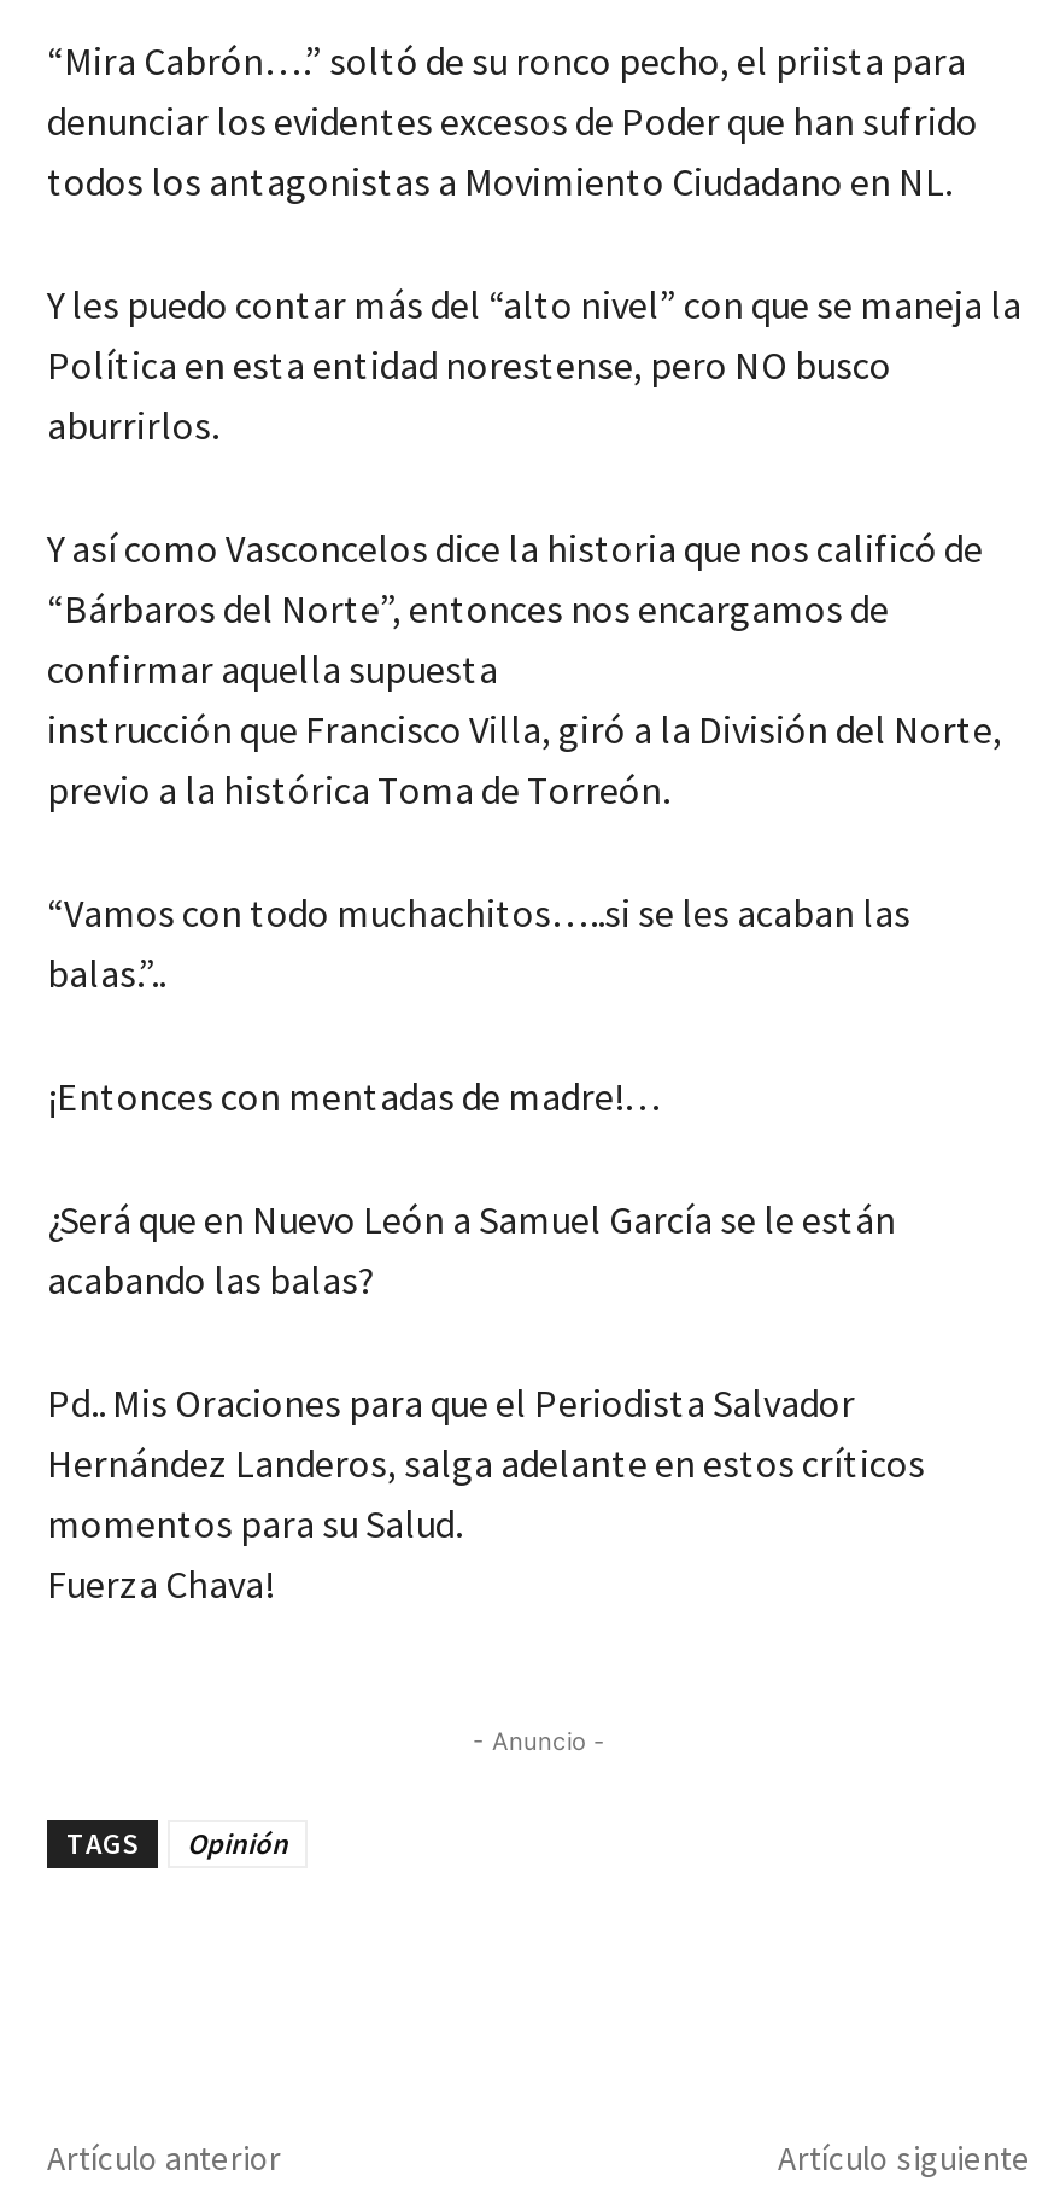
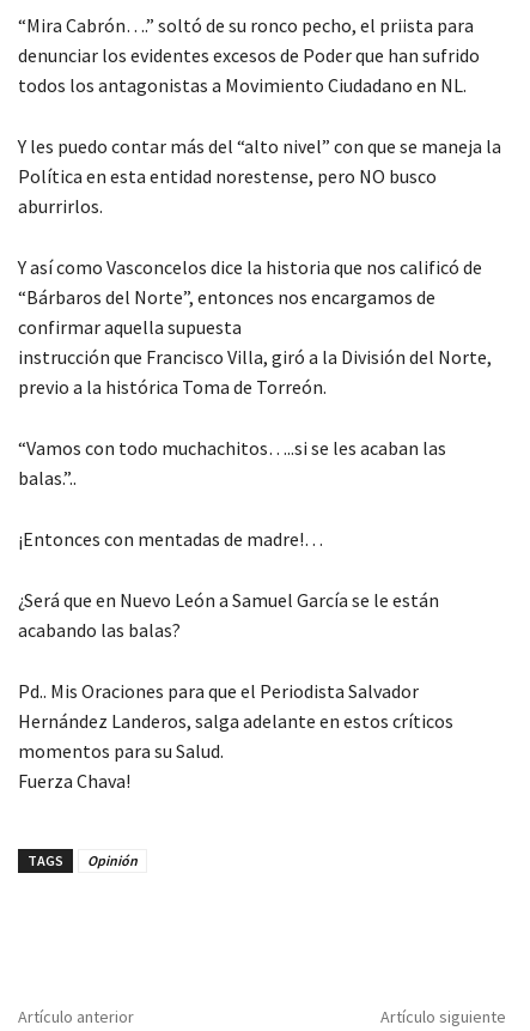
[473,1725,605,1754] - Anuncio - -> none

